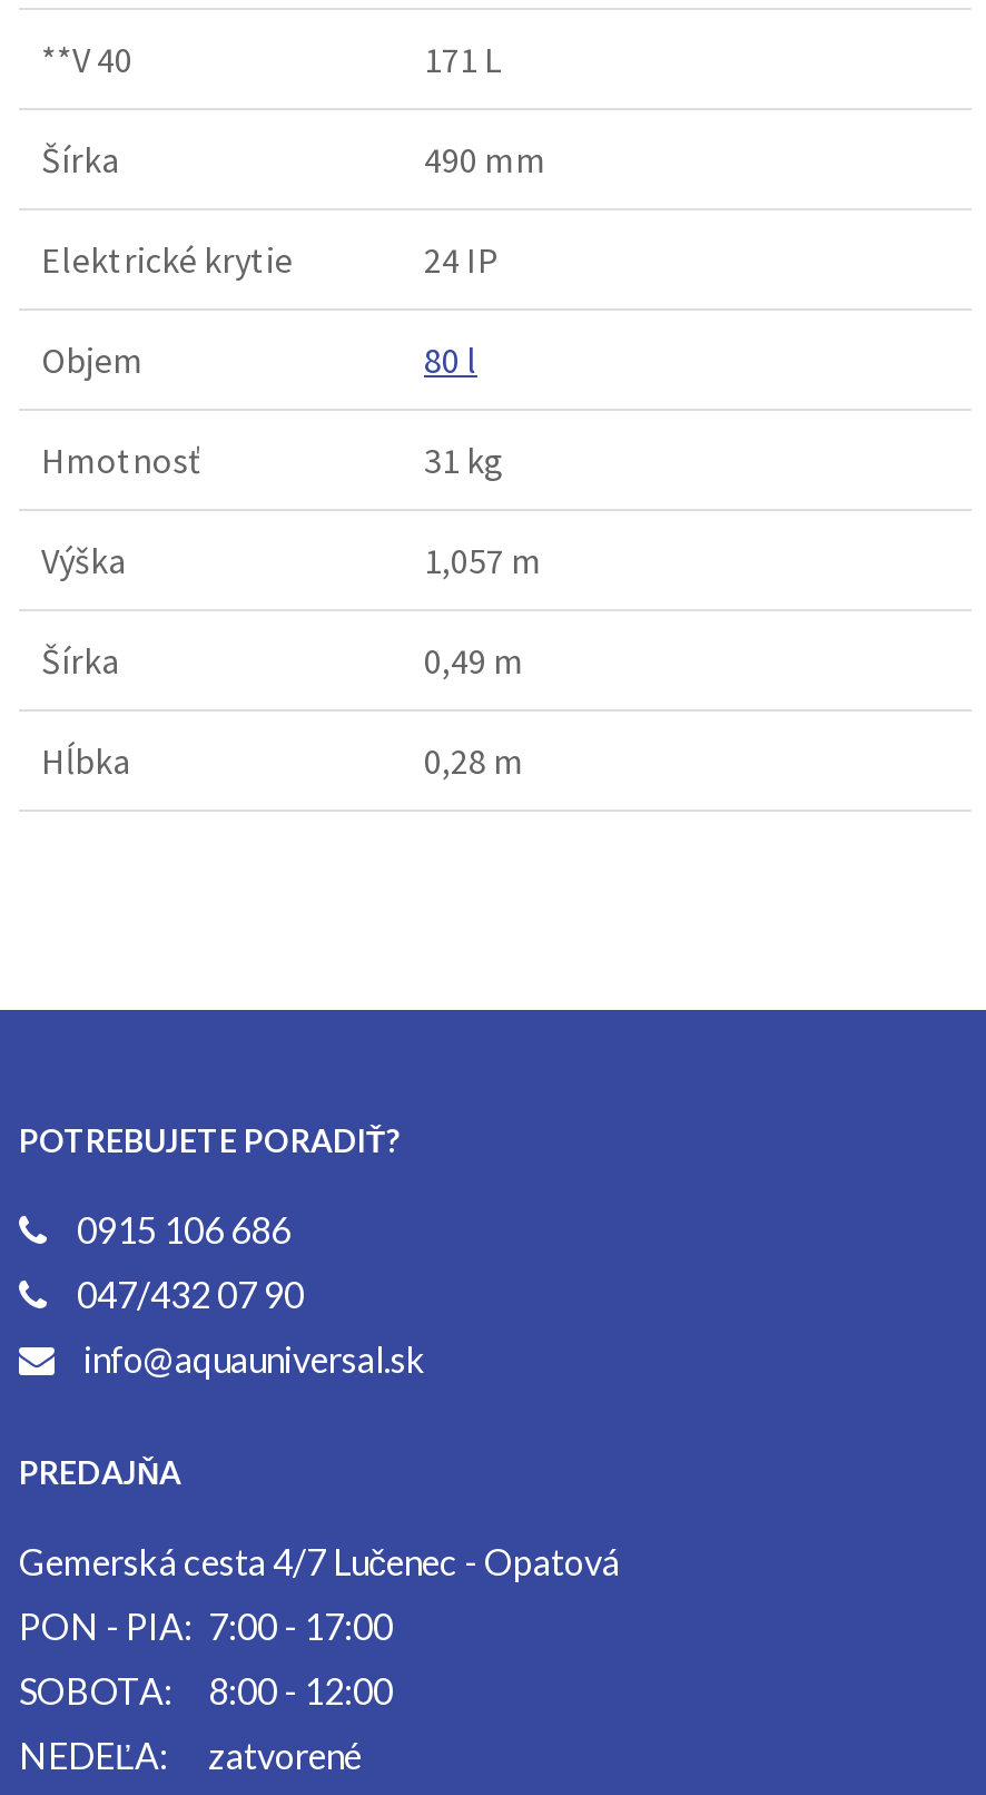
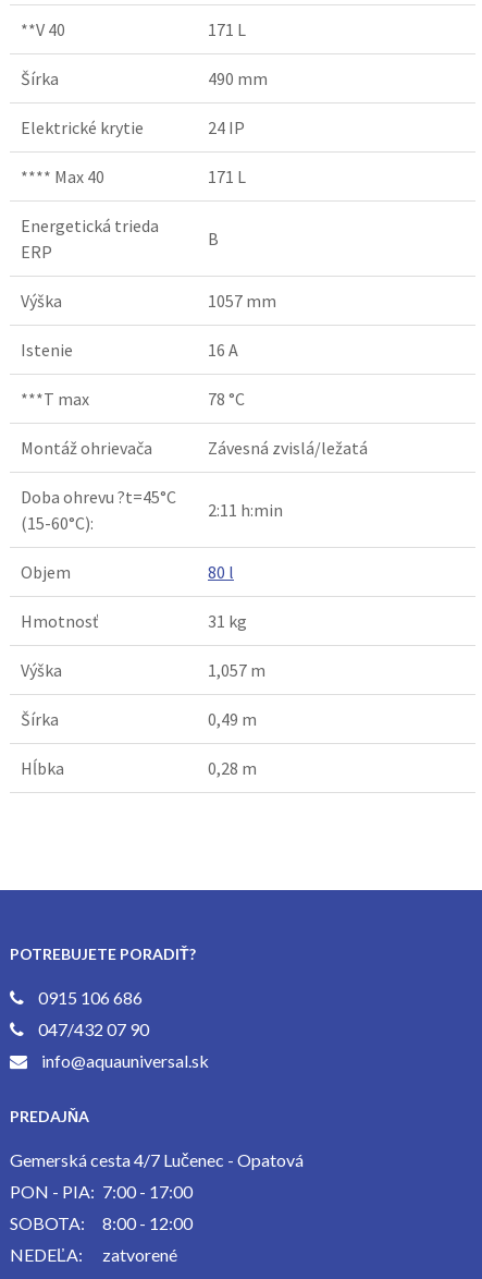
none -> [21,166,246,263] **** Max 40 | 171 L | Energetická trieda | ERP
none -> [21,228,368,534] B | Výška | 1057 mm | Istenie | 16 A | ***T max | 78 °C | Montáž ohrievača | Závesná zvislá/ležatá | Doba ohrevu ?t=45°C | (15-60°C):
none -> [208,499,283,521] 2:11 h:min

